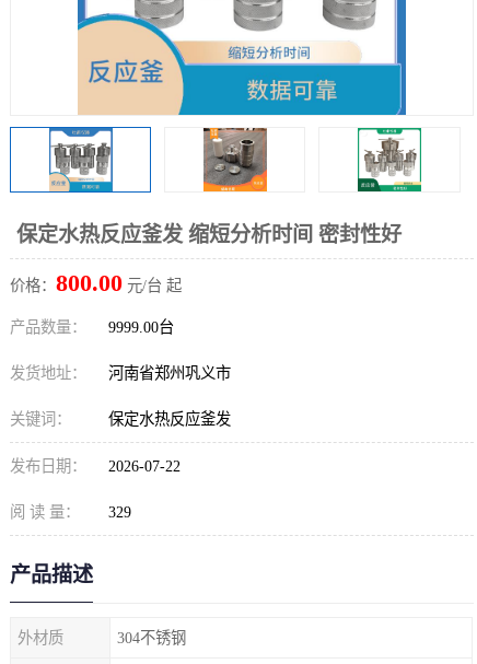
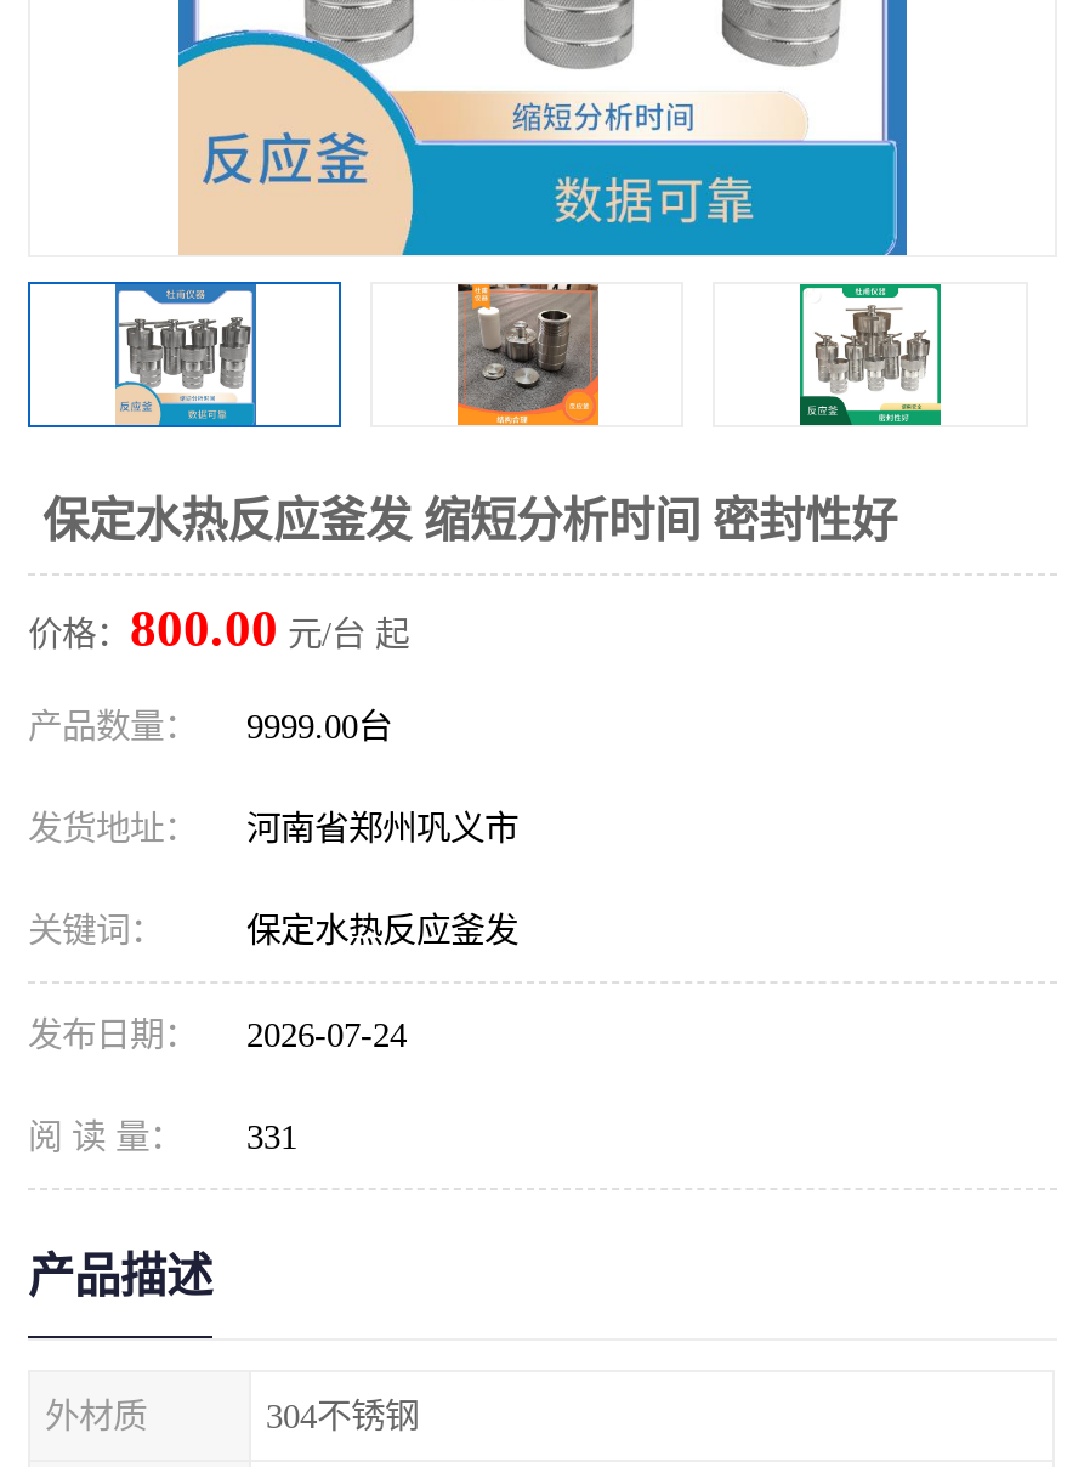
[10,457,181,475] 发布日期： 2026-07-22 -> [28,1015,407,1054] 发布日期： 2026-07-24
[10,503,131,521] 阅 读 量： 329 -> [28,1117,297,1156] 阅 读 量： 331

